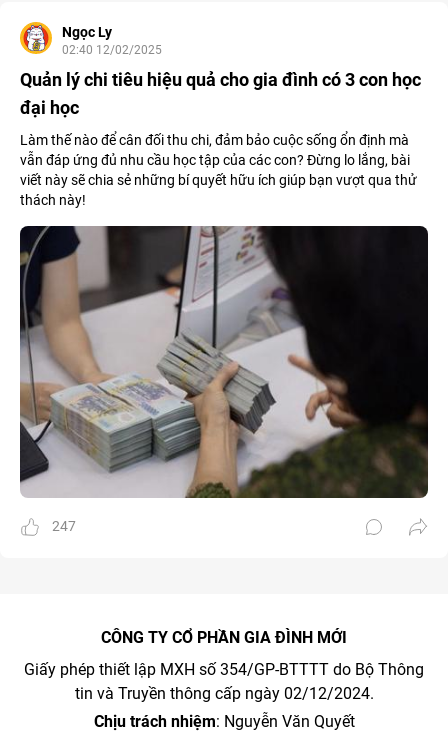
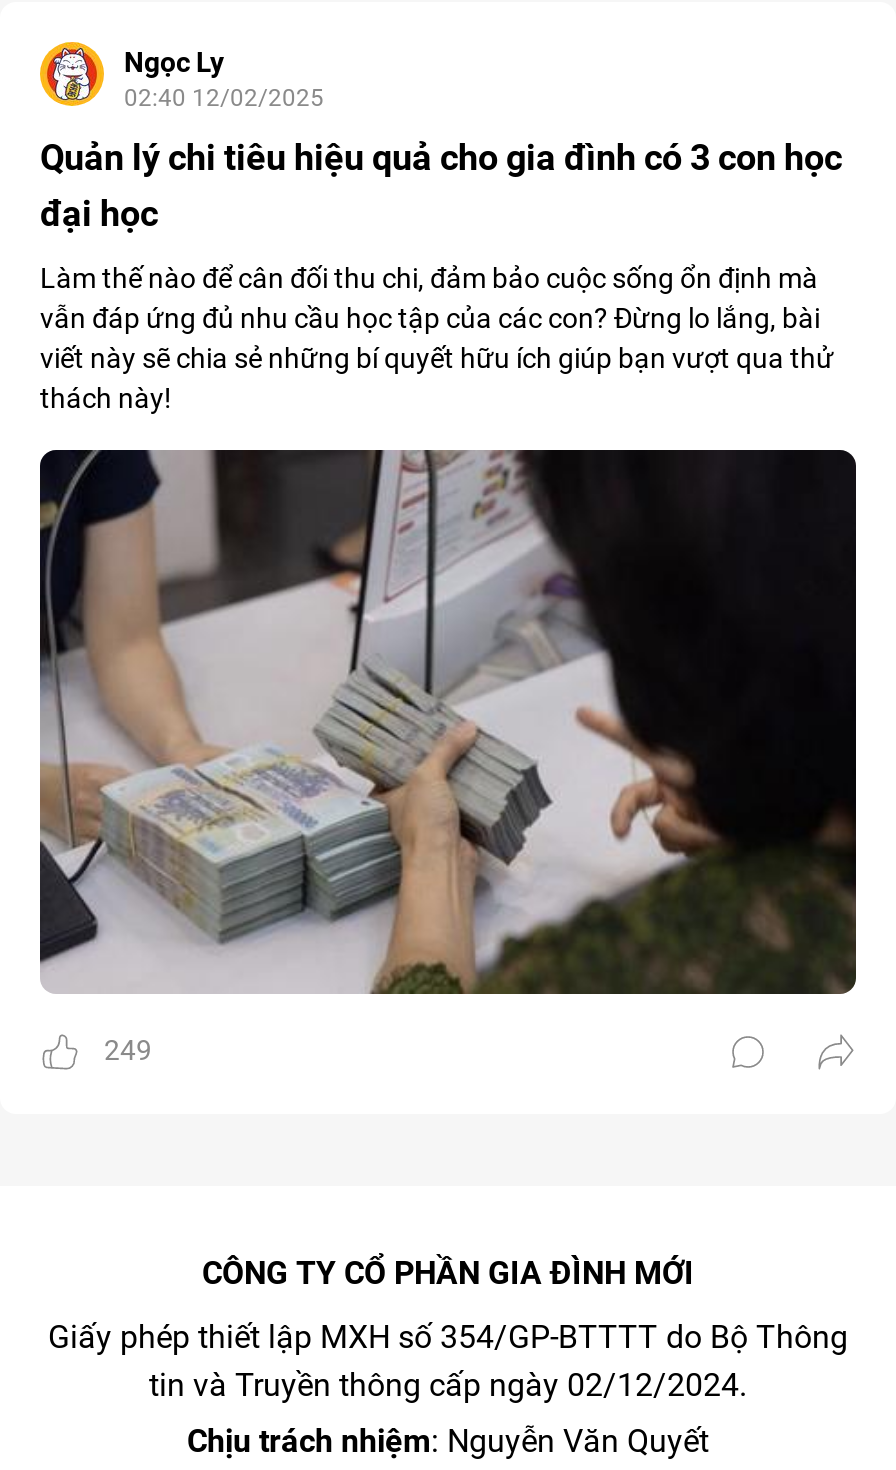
[52,518,76,534] 247 -> [104,1034,152,1066] 249

